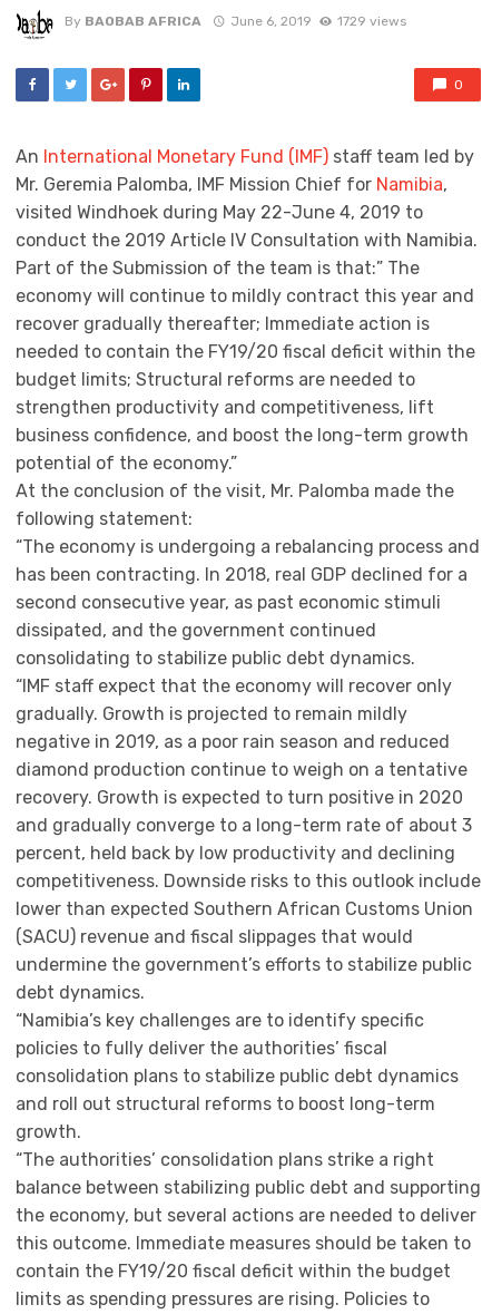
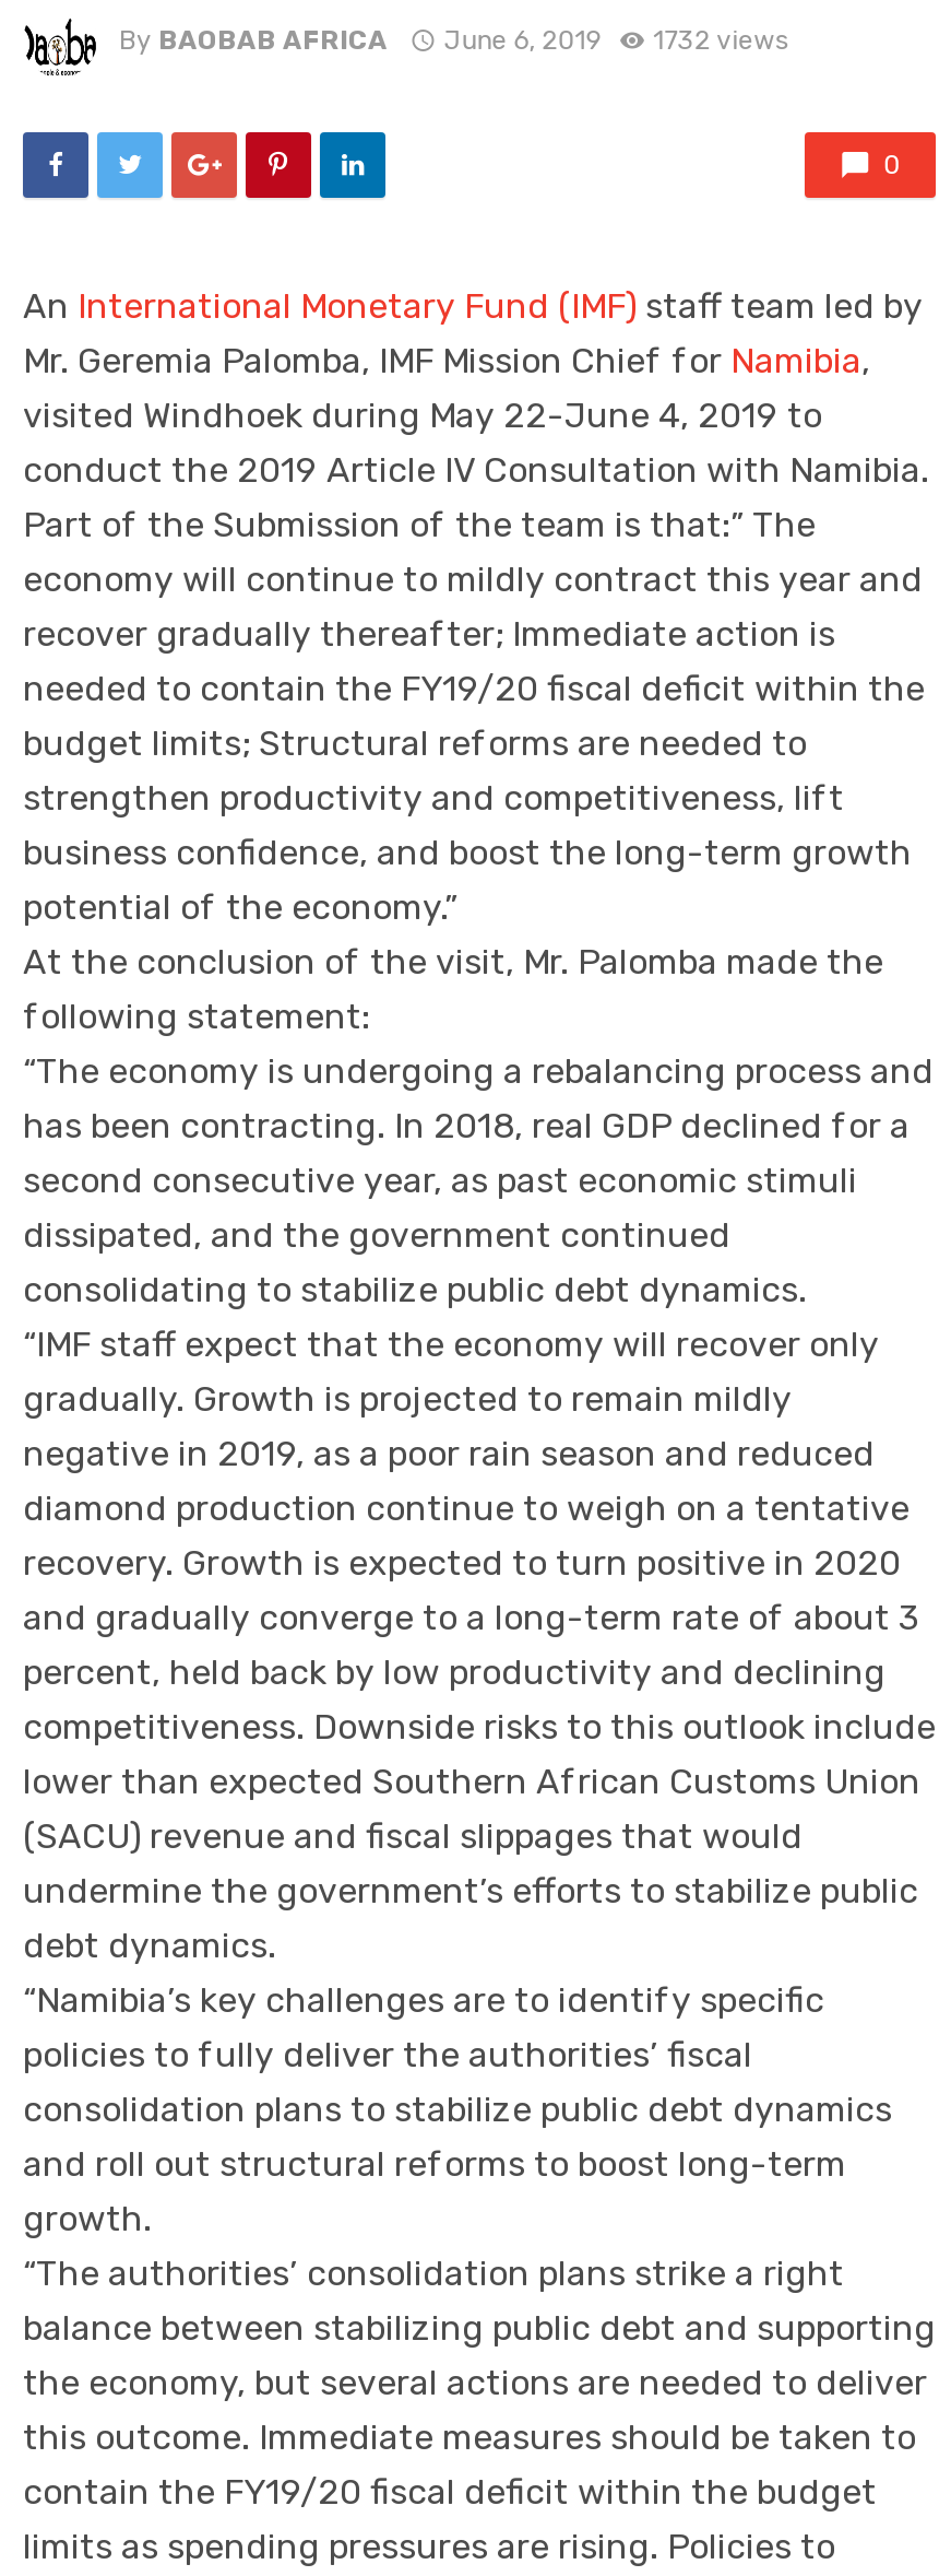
[65,13,406,29] By BAOBAB AFRICA June 6, 2019 1729 views -> [119,24,789,55] By BAOBAB AFRICA June 6, 2019 1732 views

